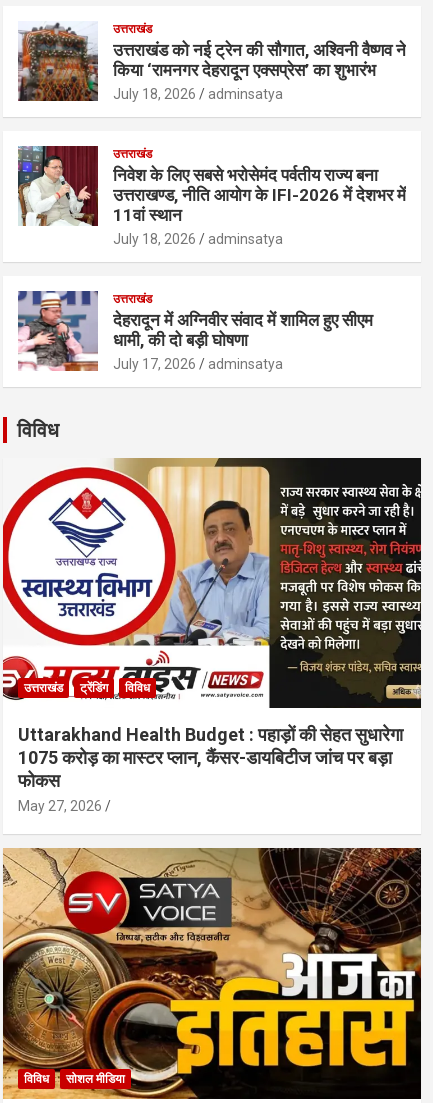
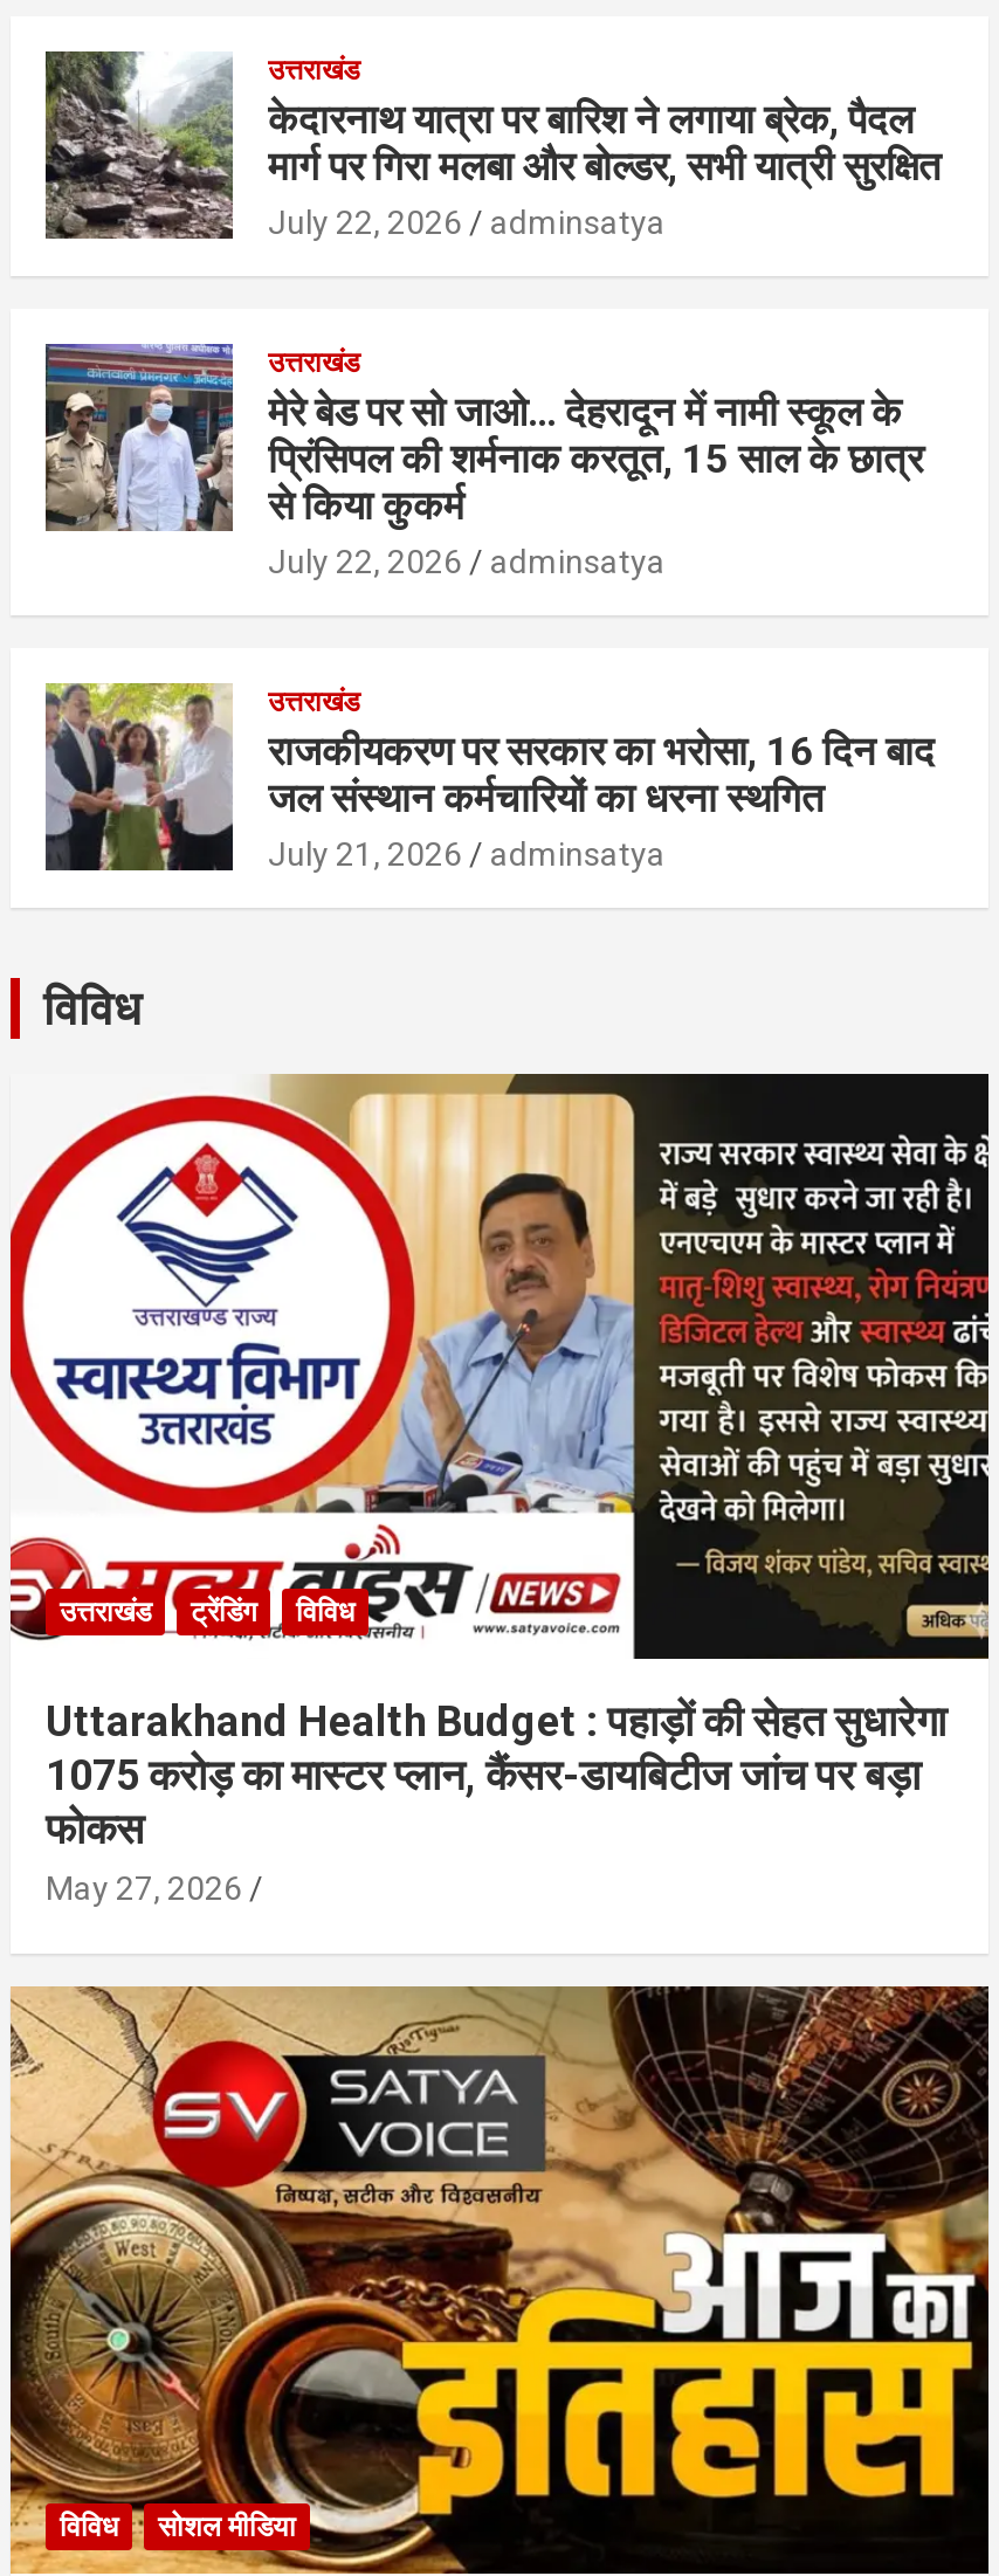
[18,21,406,102] [image] | उत्तराखंड को नई ट्रेन की सौगात, अश्विनी वैष्णव ने | किया ‘रामनगर देहरादून एक्सप्रेस’ का शुभारंभ | July 18, 2026 -> [43,49,942,240] [image] | केदारनाथ यात्रा पर बारिश ने लगाया ब्रेक, पैदल | मार्ग पर गिरा मलबा और बोल्डर, सभी यात्री सुरक्षित | July 22, 2026
[18,145,406,247] [image] | निवेश के लिए सबसे भरोसेमंद पर्वतीय राज्य बना | उत्तराखण्ड, नीति आयोग के IFI-2026 में देशभर में | 11वां स्थान | July 18, 2026 -> [43,342,923,579] [image] | मेरे बेड पर सो जाओ… देहरादून में नामी स्कूल के | प्रिंसिपल की शर्मनाक करतूत, 15 साल के छात्र | से किया कुकर्म | July 22, 2026
[18,290,373,372] [image] | देहरादून में अग्निवीर संवाद में शामिल हुए सीएम | धामी, की दो बड़ी घोषणा | July 17, 2026 -> [43,681,935,873] [image] | राजकीयकरण पर सरकार का भरोसा, 16 दिन बाद | जल संस्थान कर्मचारियों का धरना स्थगित | July 21, 2026

